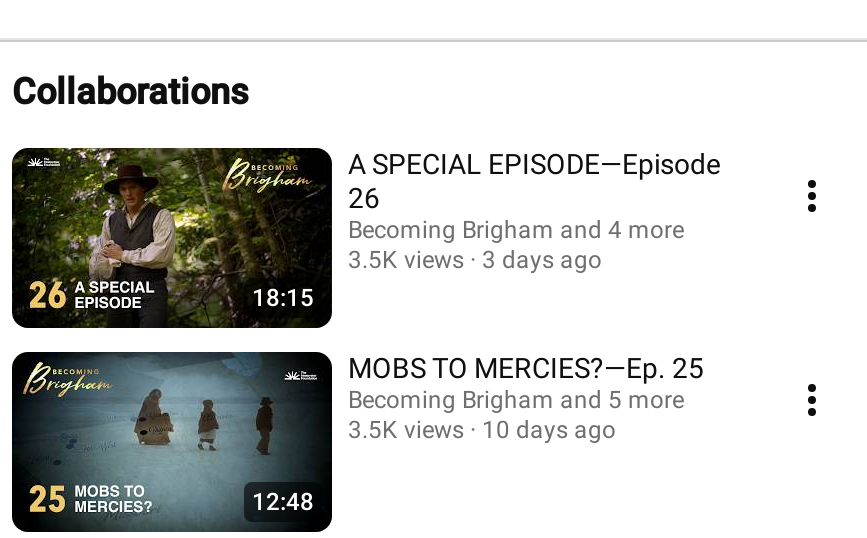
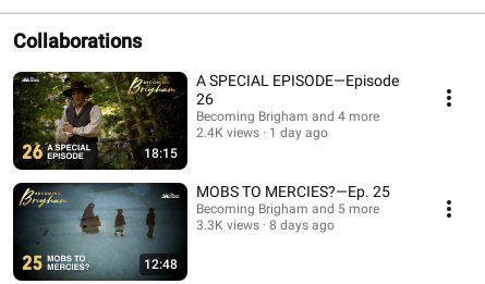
[348,246,464,274] 3.5K views -> [196,125,259,140] 2.4K views
[482,246,602,274] 3 days ago -> [269,125,328,140] 1 day ago
[348,416,464,444] 3.5K views -> [196,218,259,233] 3.3K views
[482,416,616,444] 10 days ago -> [269,218,335,233] 8 days ago

